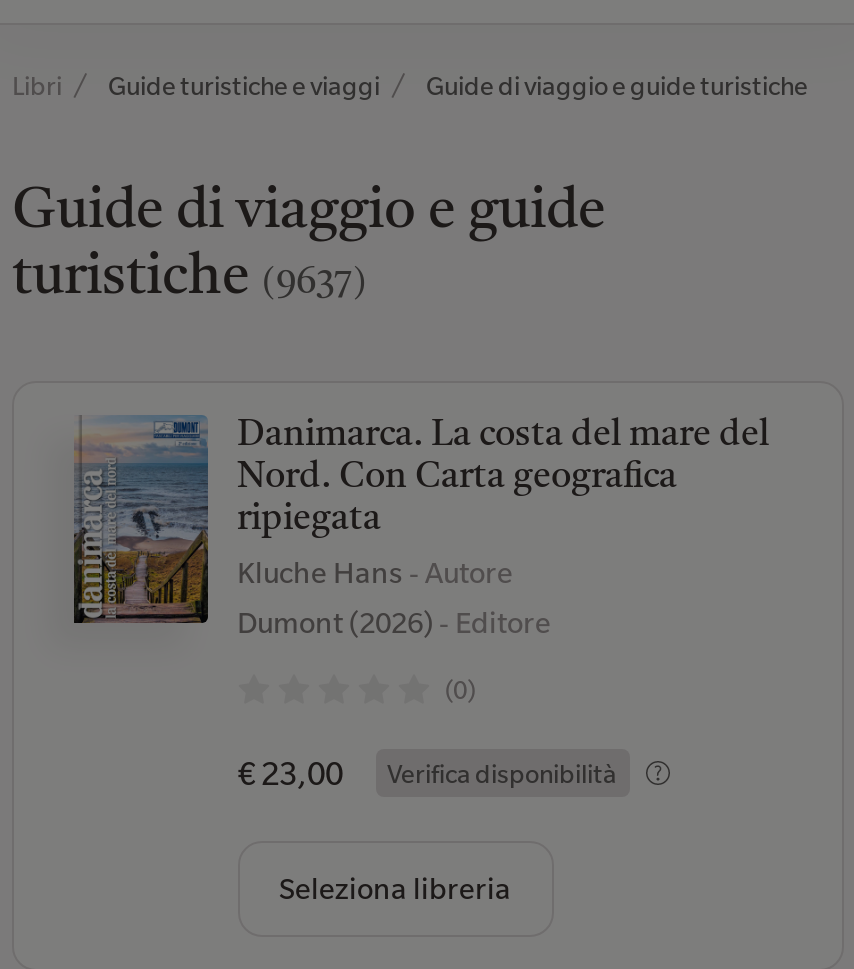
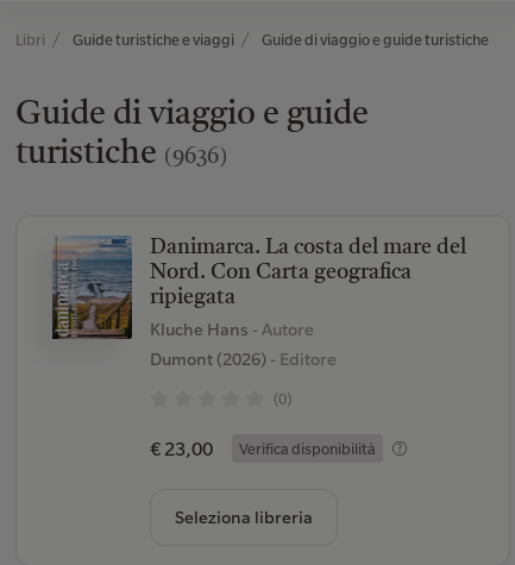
[12,251,366,307] turistiche (9637) -> [15,138,227,171] turistiche (9636)
[72,431,210,627] [image] -> [51,244,133,360] [image]

